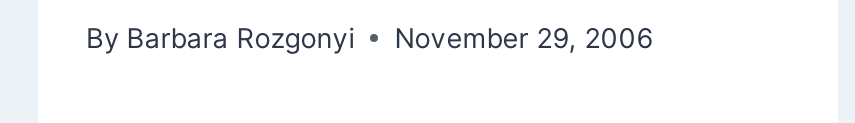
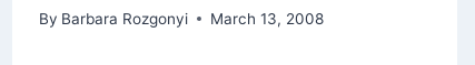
[86,21,652,53] By Barbara Rozgonyi November 29, 2006 -> [39,9,324,27] By Barbara Rozgonyi March 13, 2008

